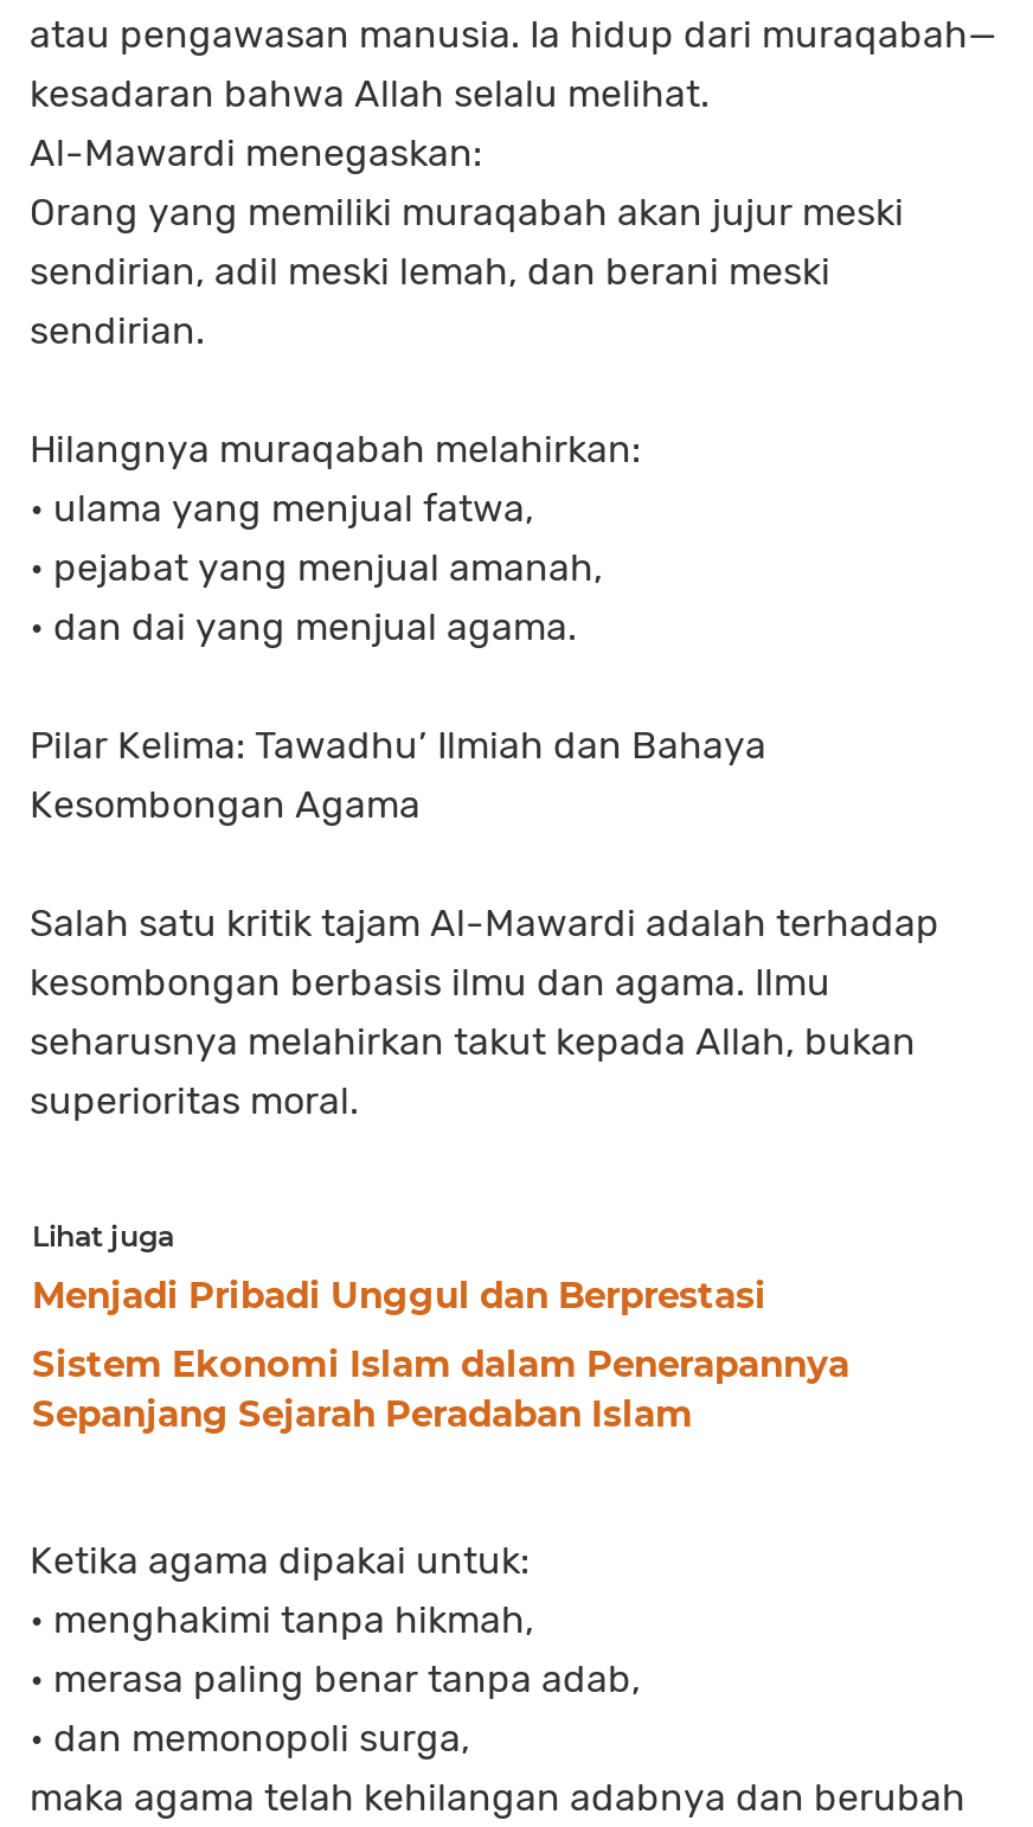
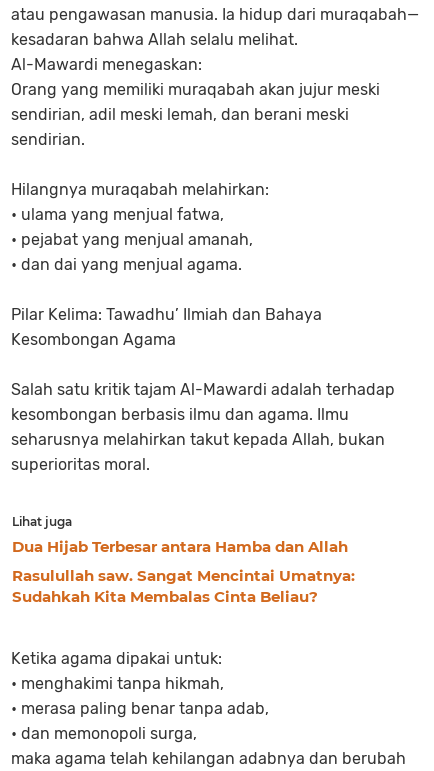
[32,1272,766,1317] Menjadi Pribadi Unggul dan Berprestasi -> [12,537,348,556] Dua Hijab Terbesar antara Hamba dan Allah
[32,1340,849,1435] Sistem Ekonomi Islam dalam Penerapannya | Sepanjang Sejarah Peradaban Islam -> [12,566,355,606] Rasulullah saw. Sangat Mencintai Umatnya: | Sudahkah Kita Membalas Cinta Beliau?

